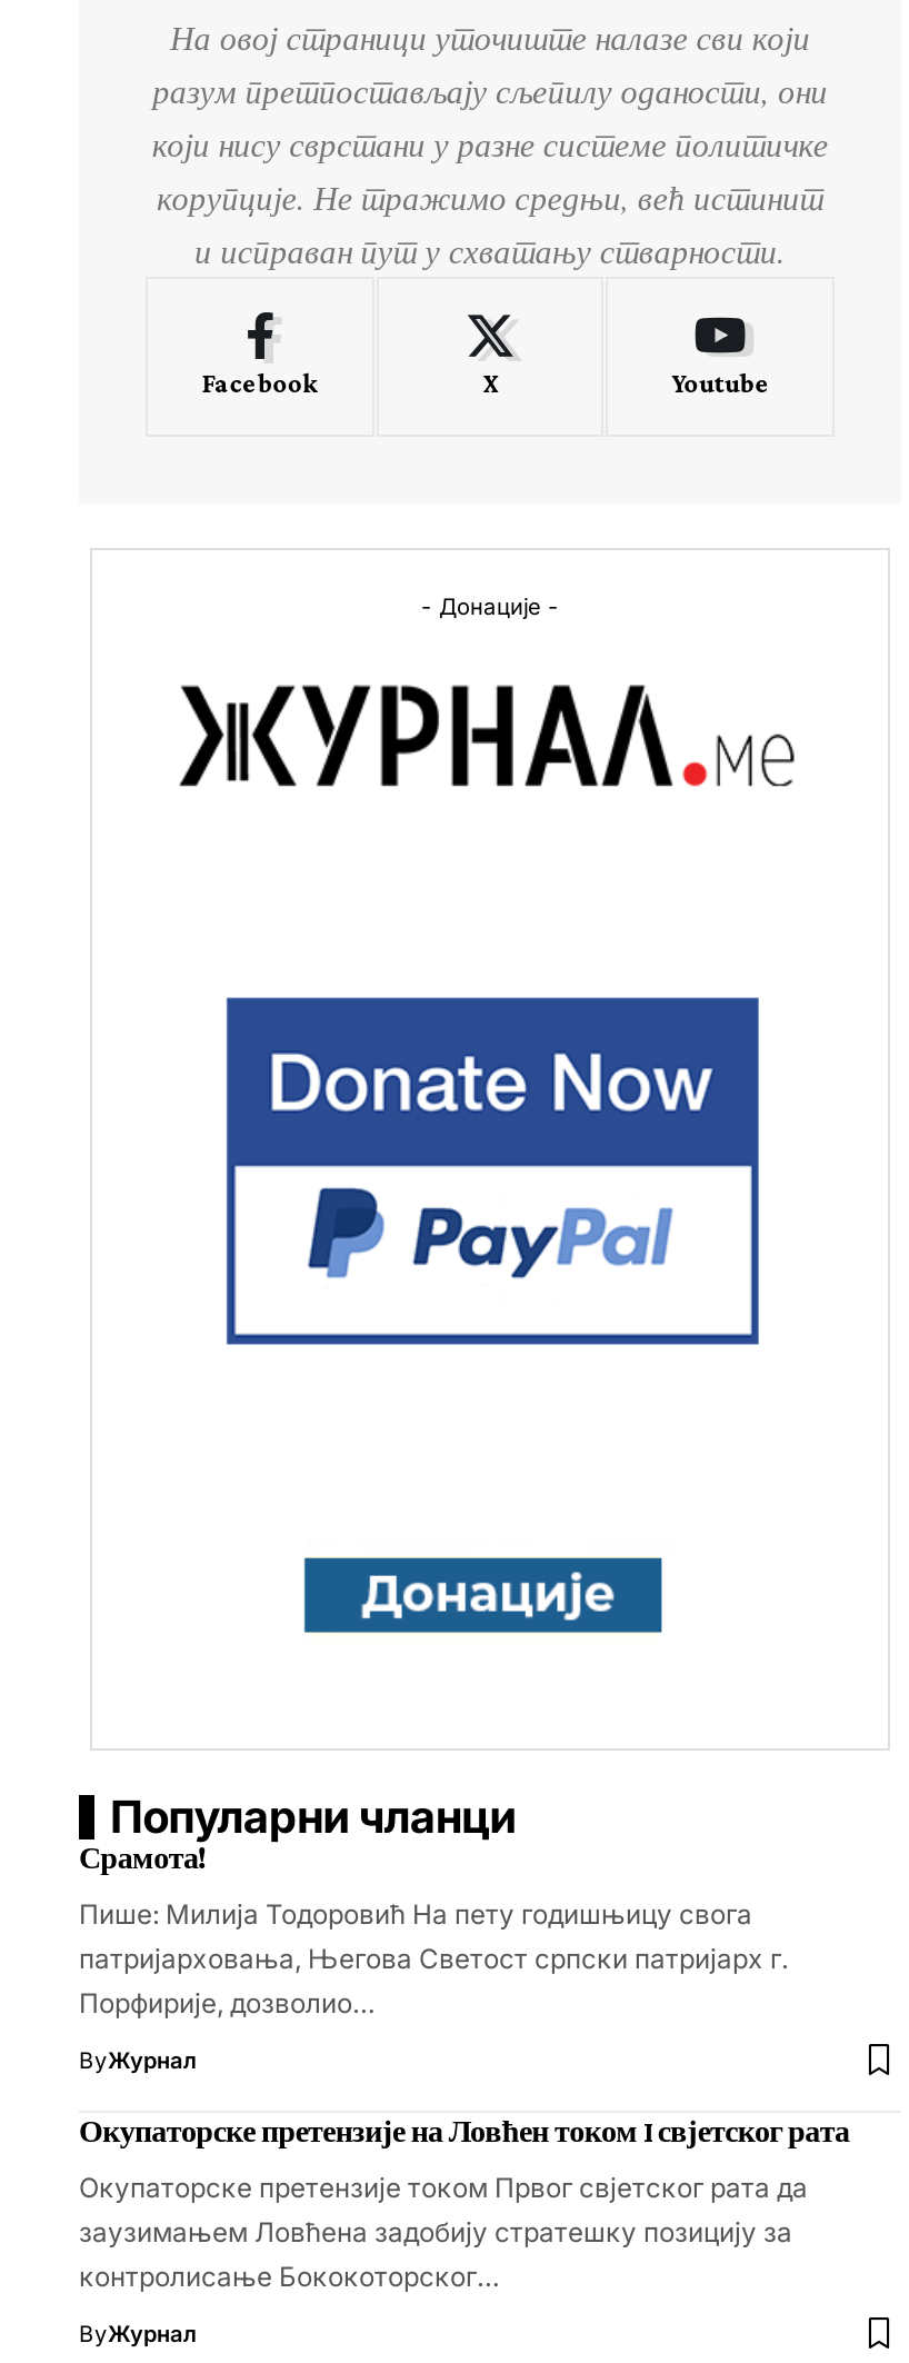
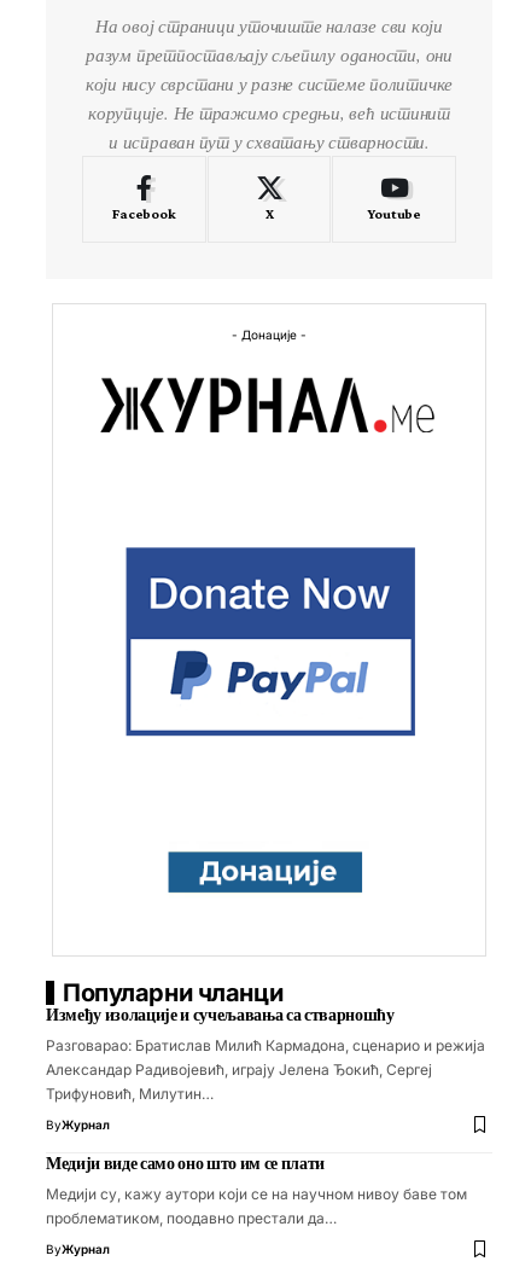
[79,1839,208,1875] Срамота! -> [46,1005,394,1024] Између изолације и сучељавања са стварношћу
[79,1897,788,2019] Пише: Милија Тодоровић На пету годишњицу свога | патријарховања, Његова Светост српски патријарх г. | Порфирије, дозволио… -> [46,1036,485,1102] Разговарао: Братислав Милић Кармадона, сценарио и режија | Александар Радивојевић, играју Јелена Ђокић, Сергеј | Трифуновић, Милутин…
[79,2112,849,2148] Окупаторске претензије на Ловћен током I свјетског рата -> [46,1153,325,1173] Медији виде само оно што им се плати
[79,2170,808,2293] Окупаторске претензије током Првог свјетског рата да | заузимањем Ловћена задобију стратешку позицију за | контролисање Бококоторског… -> [46,1185,467,1227] Медији су, кажу аутори који се на научном нивоу баве том | проблематиком, поодавно престали да…

